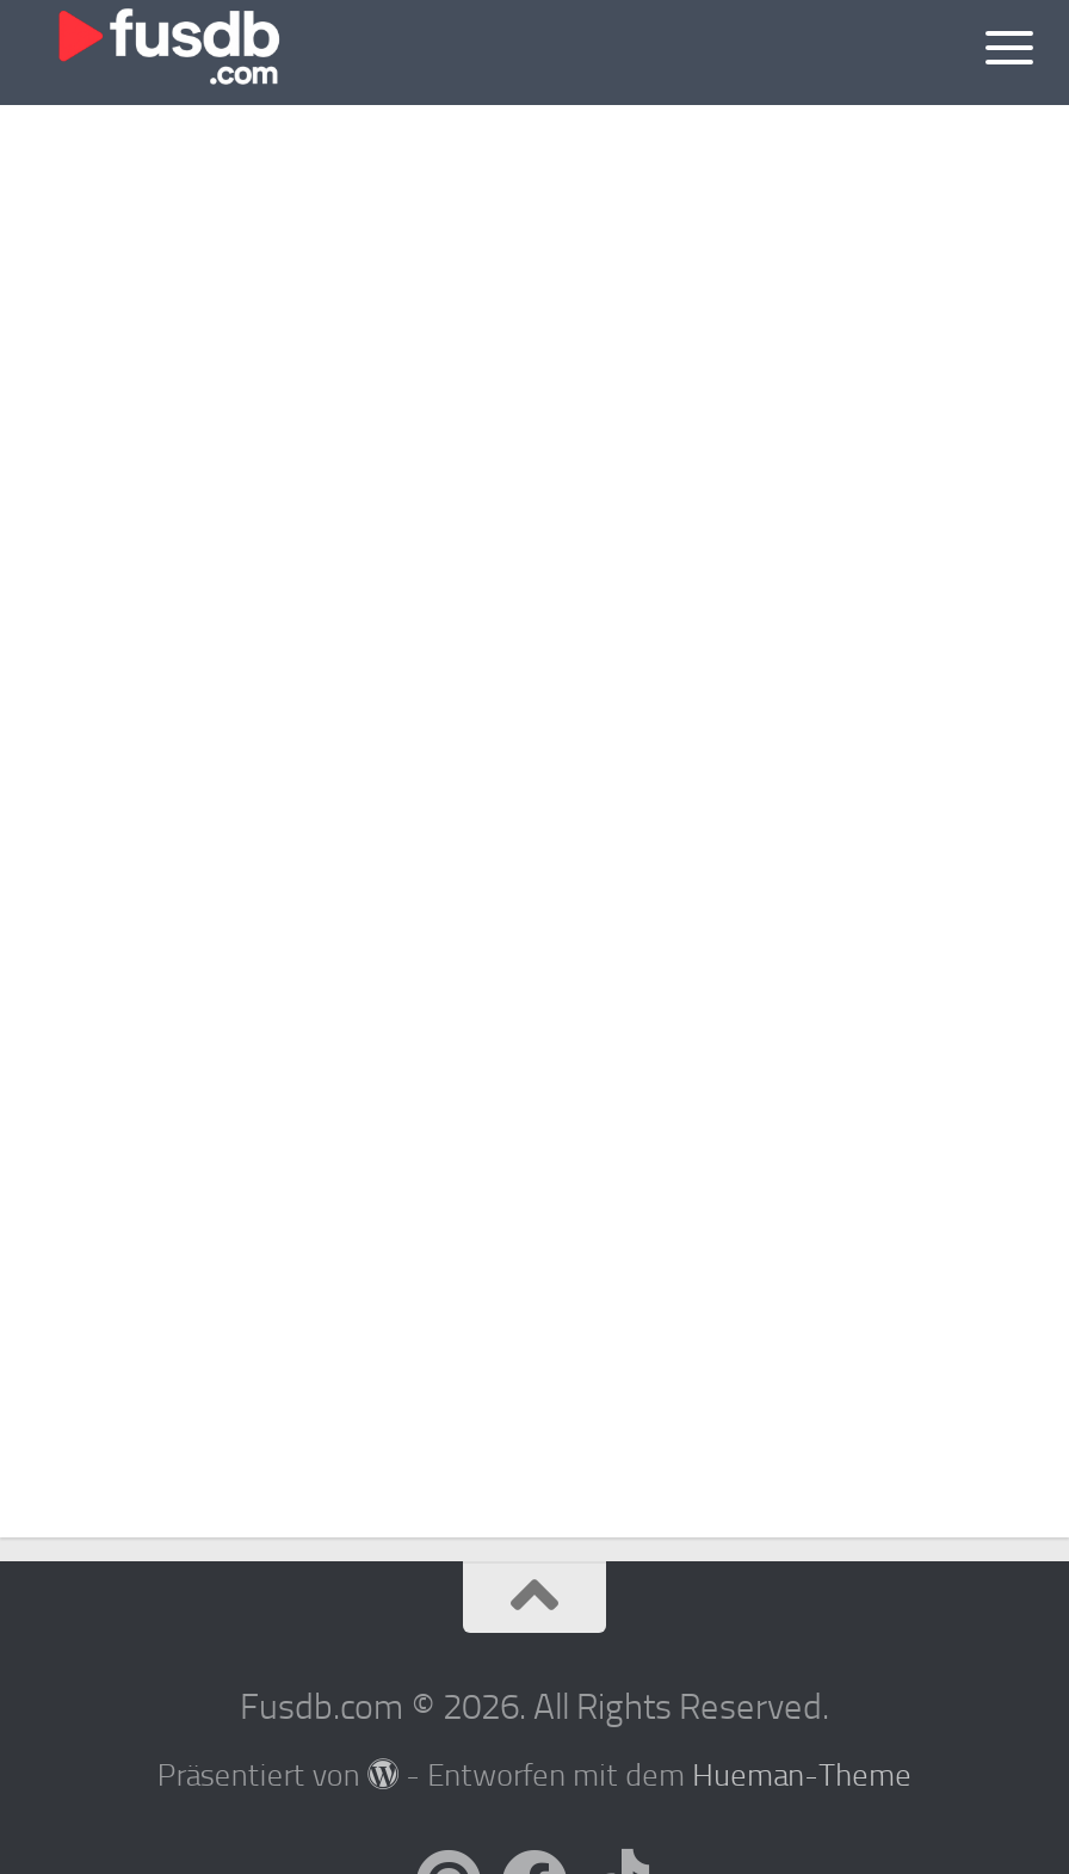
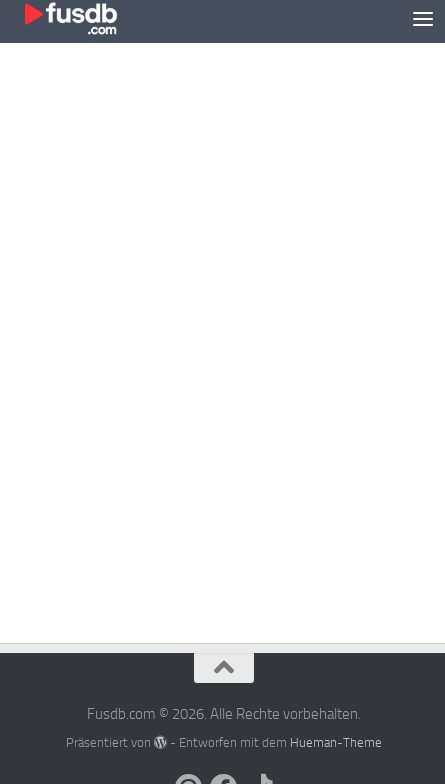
[240,1685,829,1728] Fusdb.com © 2026. All Rights Reserved. -> [87,705,361,723] Fusdb.com © 2026. Alle Rechte vorbehalten.

